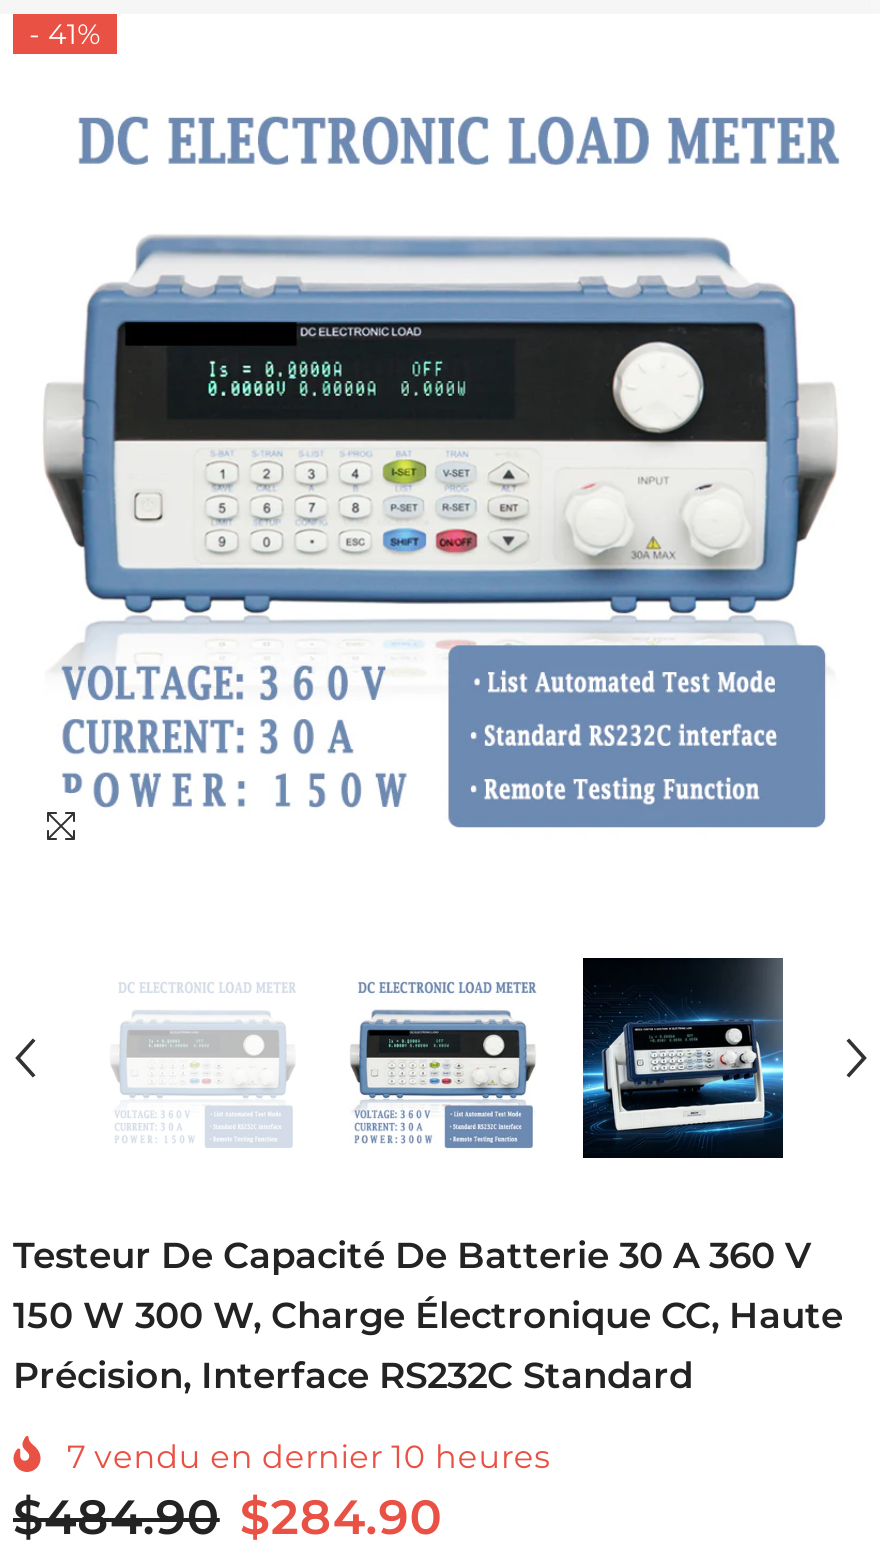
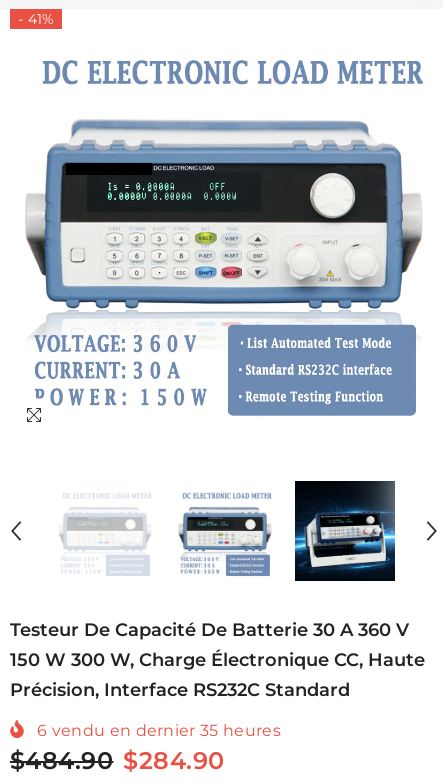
[67,1438,551,1476] 7 vendu en dernier 10 heures -> [37,721,281,740] 6 vendu en dernier 35 heures

